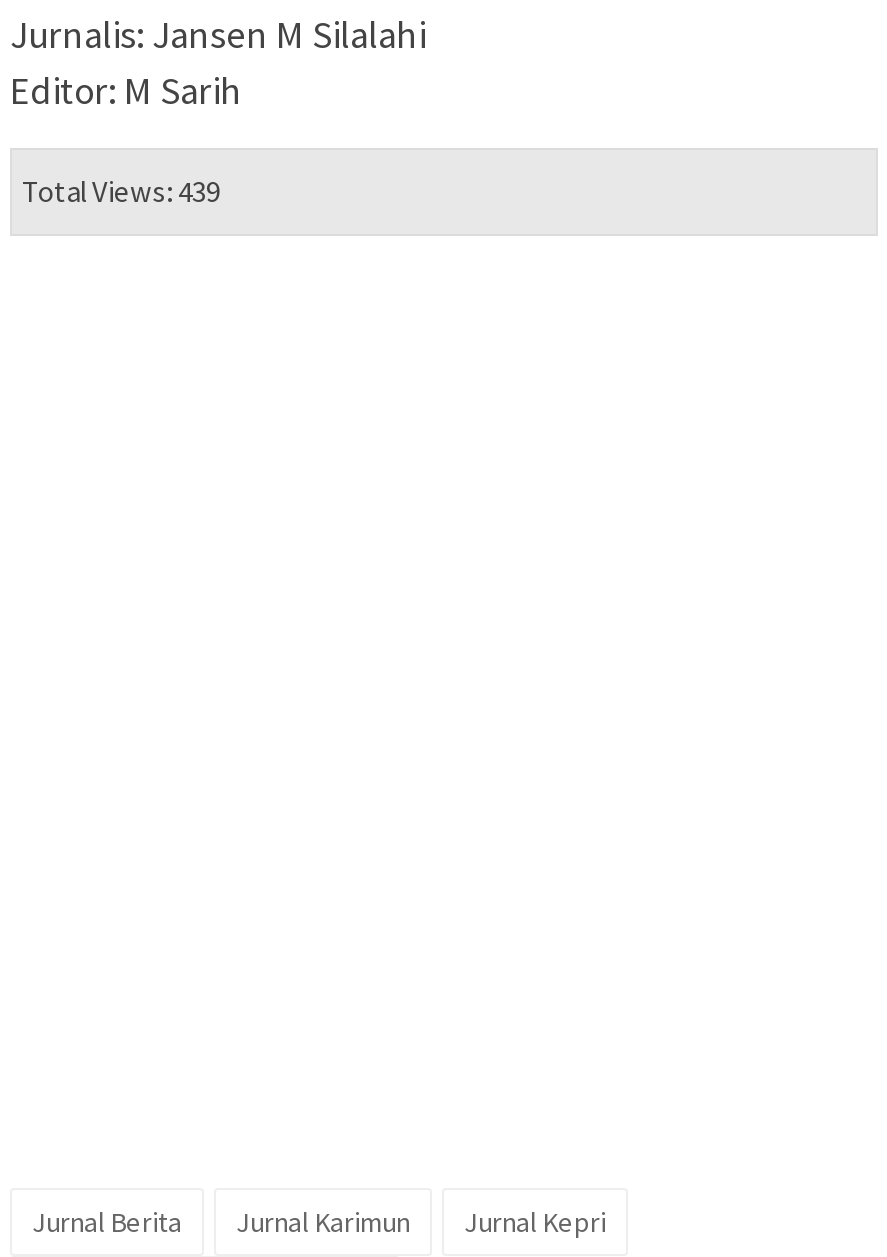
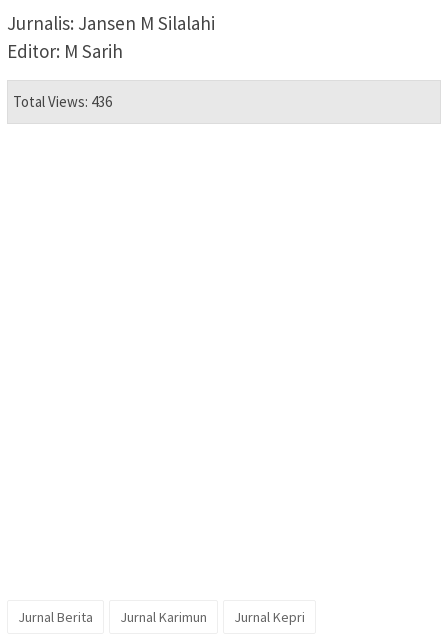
[22,173,220,211] Total Views: 439 -> [13,92,112,111] Total Views: 436

